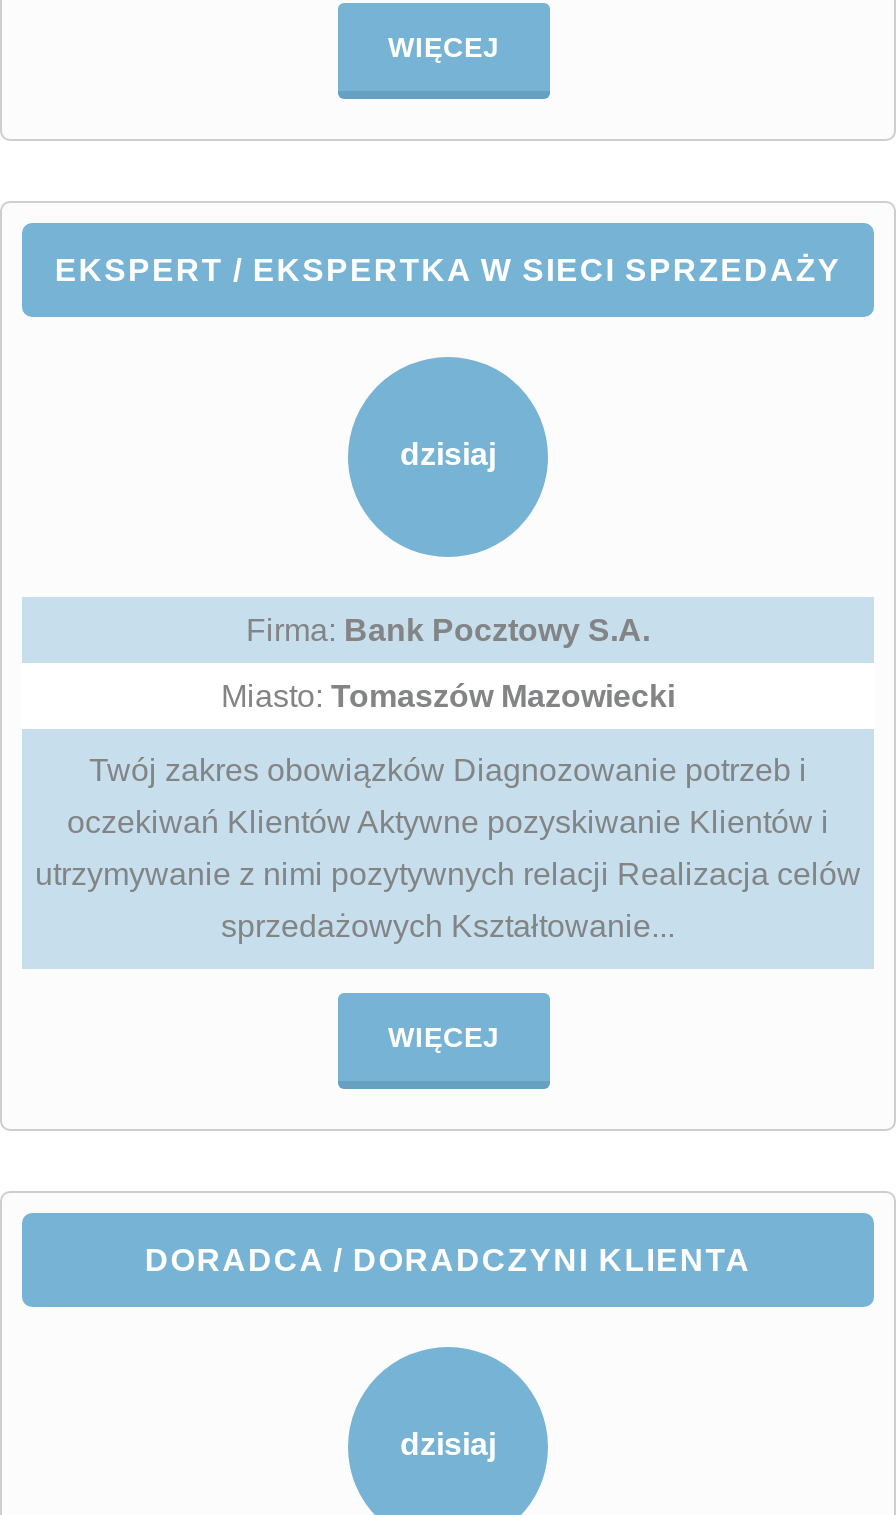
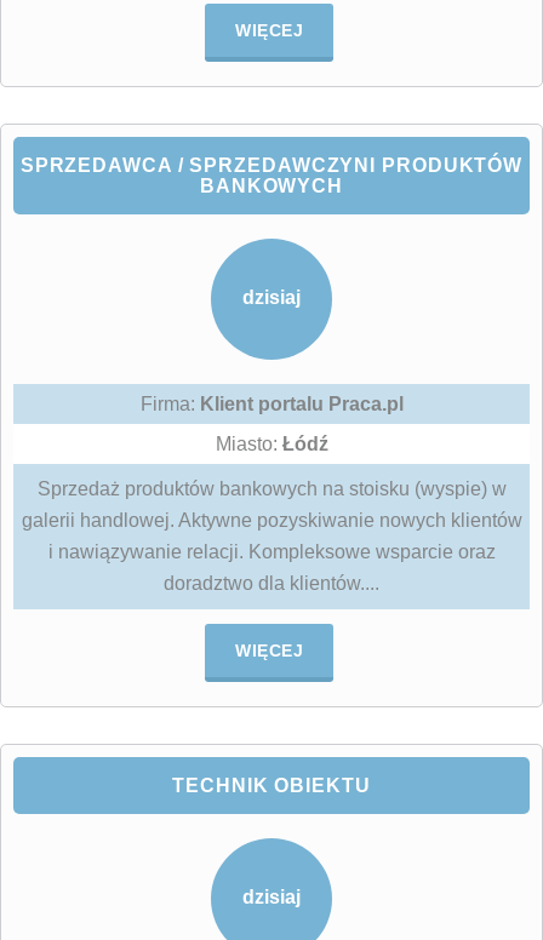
[55,253,841,287] EKSPERT / EKSPERTKA W SIECI SPRZEDAŻY -> [20,155,523,196] SPRZEDAWCA / SPRZEDAWCZYNI PRODUKTÓW | BANKOWYCH
[246,613,650,647] Firma: Bank Pocztowy S.A. -> [140,394,403,414] Firma: Klient portalu Praca.pl
[221,679,675,713] Miasto: Tomaszów Mazowiecki -> [215,434,328,454] Miasto: Łódź
[89,753,807,787] Twój zakres obowiązków Diagnozowanie potrzeb i -> [37,478,506,499] Sprzedaż produktów bankowych na stoisku (wyspie) w
[67,805,829,839] oczekiwań Klientów Aktywne pozyskiwanie Klientów i -> [21,510,522,531] galerii handlowej. Aktywne pozyskiwanie nowych klientów
[35,857,861,891] utrzymywanie z nimi pozytywnych relacji Realizacja celów -> [48,541,495,562] i nawiązywanie relacji. Kompleksowe wsparcie oraz
[221,909,675,943] sprzedażowych Kształtowanie... -> [164,573,379,594] doradztwo dla klientów....
[145,1243,751,1277] DORADCA / DORADCZYNI KLIENTA -> [172,775,371,796] TECHNIK OBIEKTU

